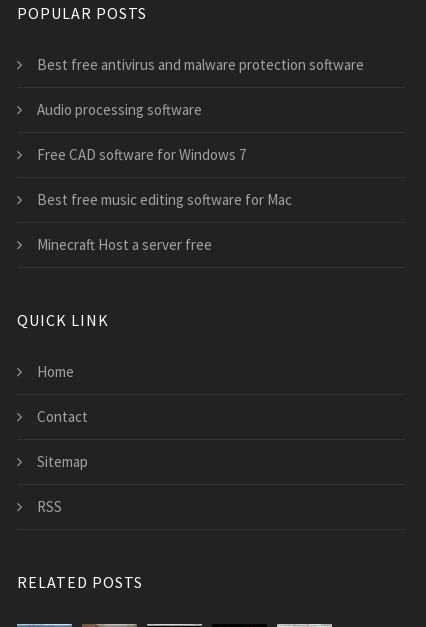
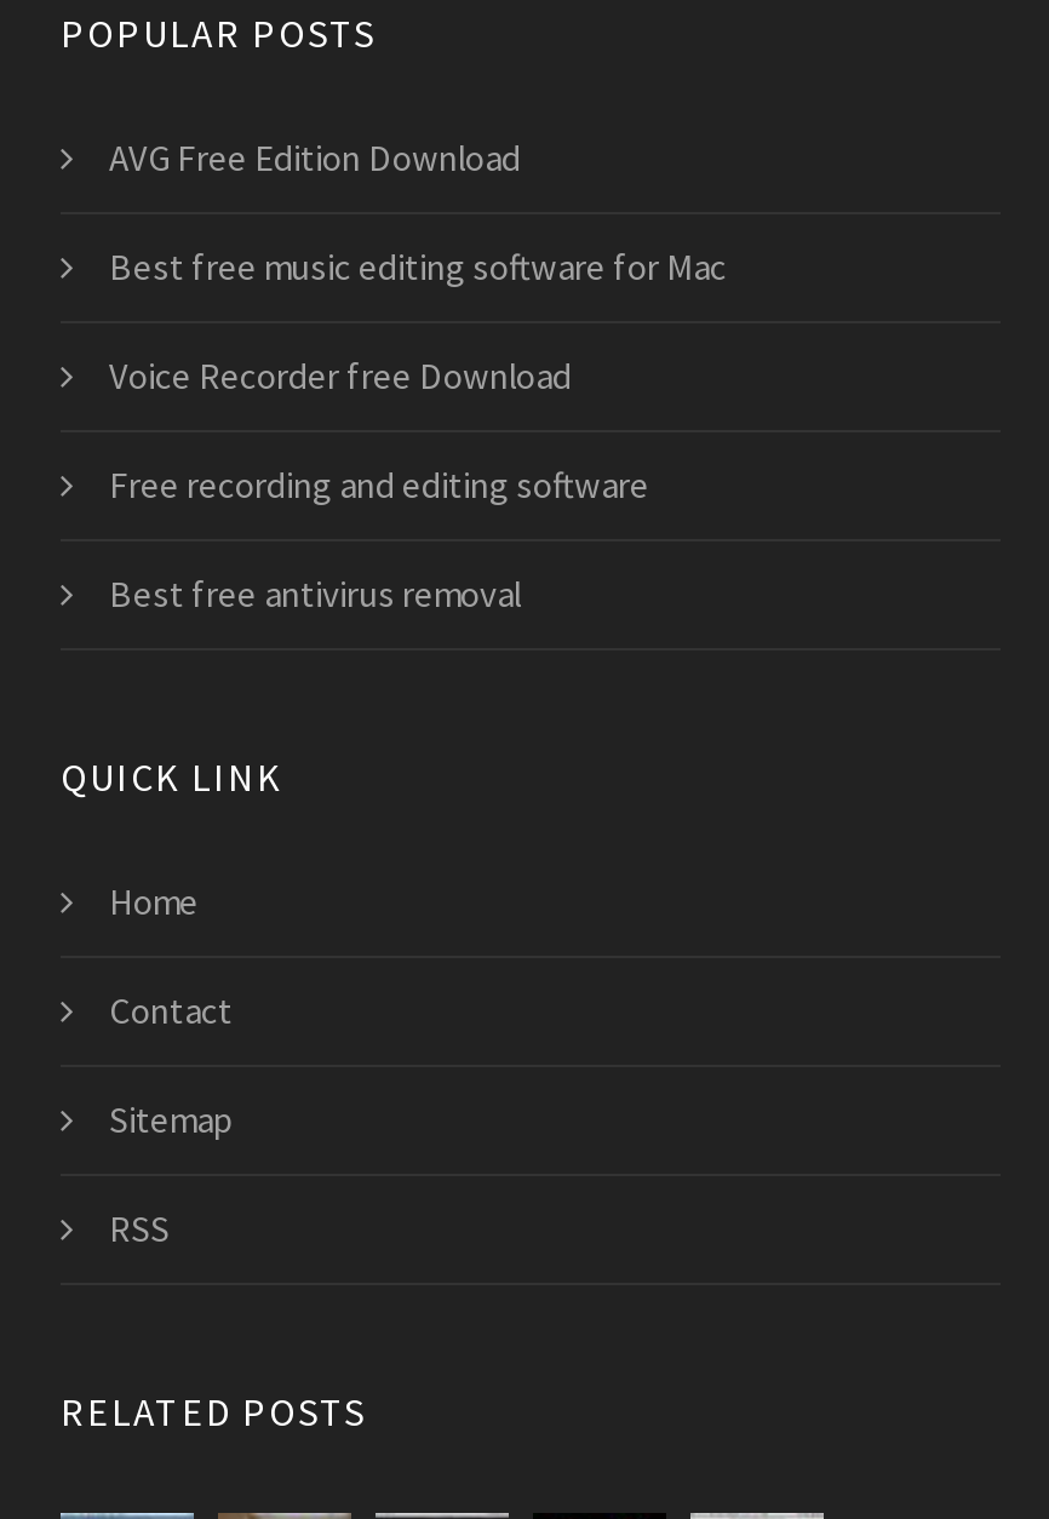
[37,55,364,164] Best free antivirus and malware protection software | Audio processing software | Free CAD software for Windows 7 -> [109,134,521,180] AVG Free Edition Download
moved [37,190,292,209] -> [109,243,727,289]: Best free music editing software for Mac
[37,235,212,254] Minecraft Host a server free -> [109,352,649,616] Voice Recorder free Download | Free recording and editing software | Best free antivirus removal

